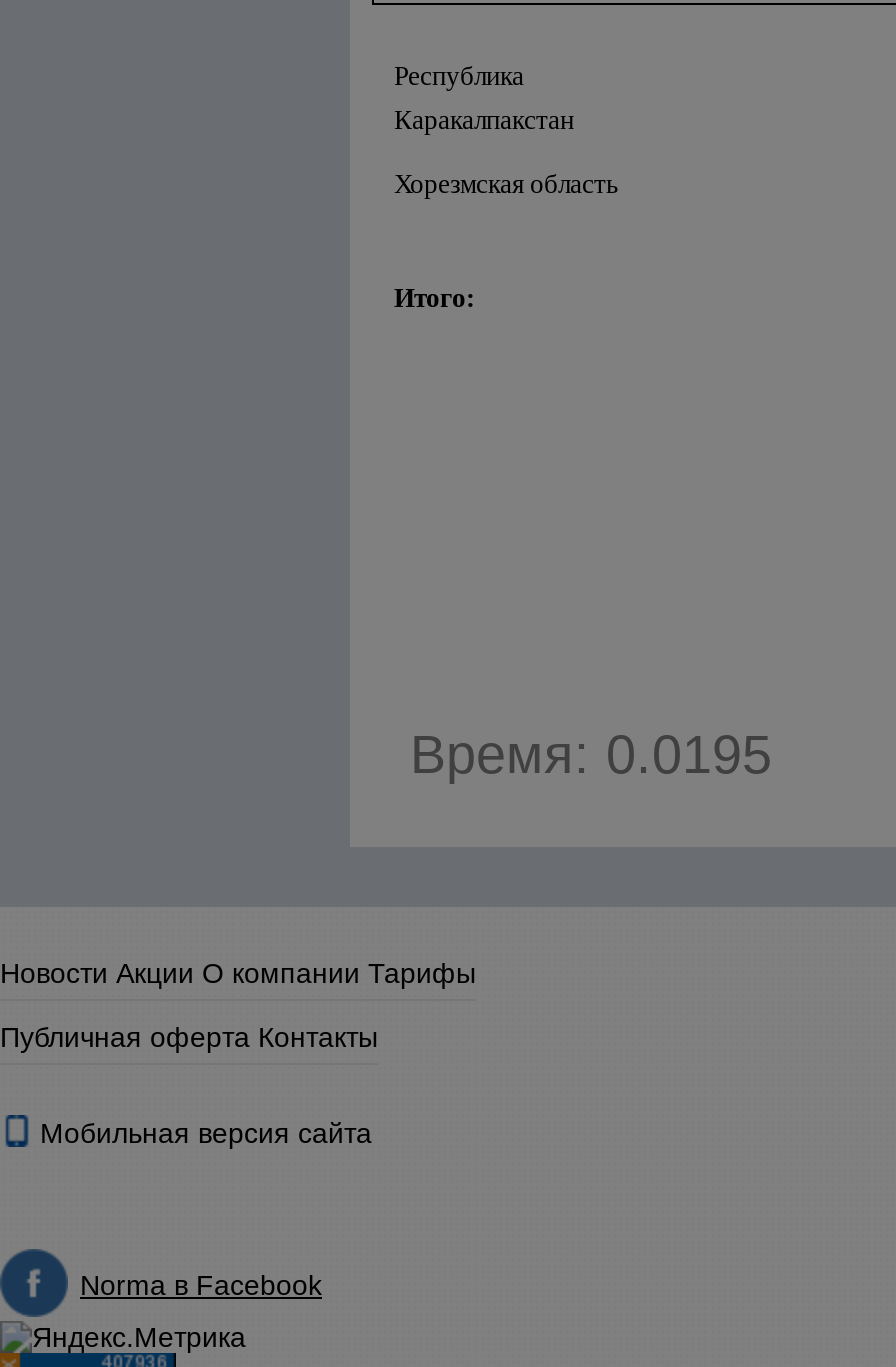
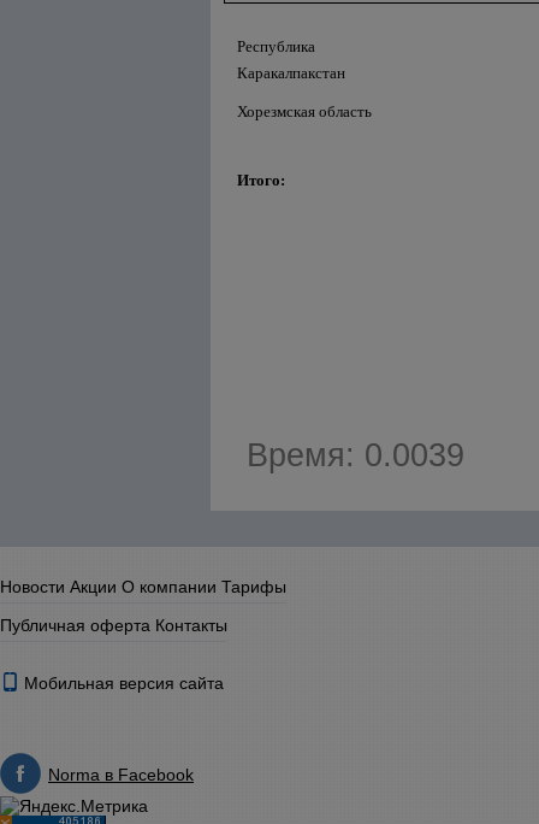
[410,725,772,785] Время: 0.0195 -> [247,437,464,473] Время: 0.0039

